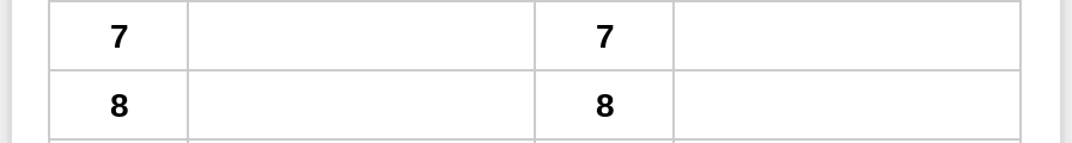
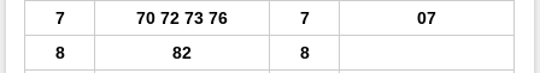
none -> [137,9,228,28] 70 72 73 76
none -> [418,9,437,28] 07
none -> [173,44,192,63] 82

